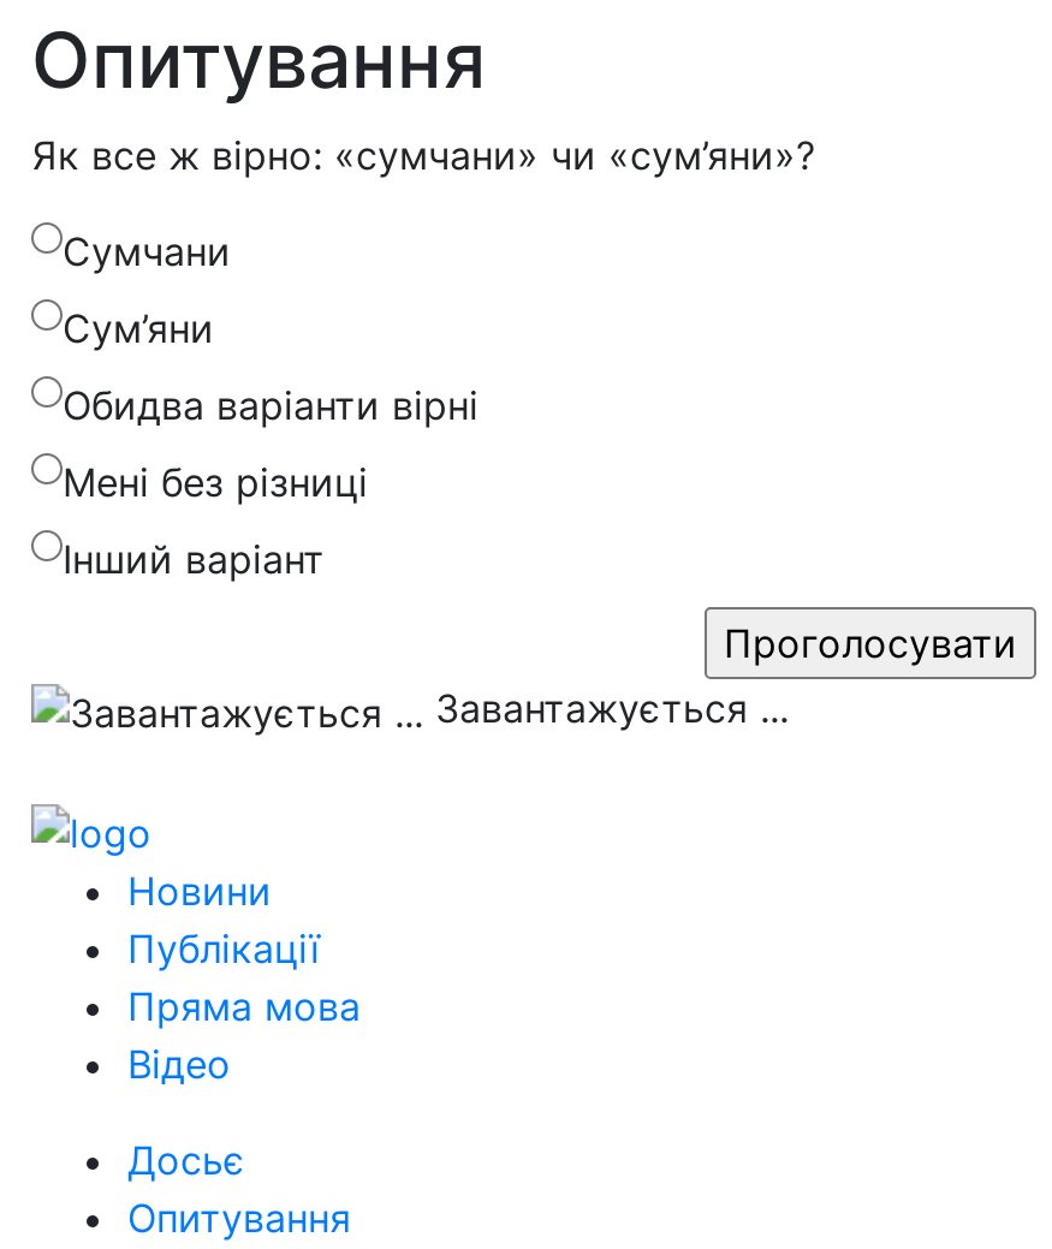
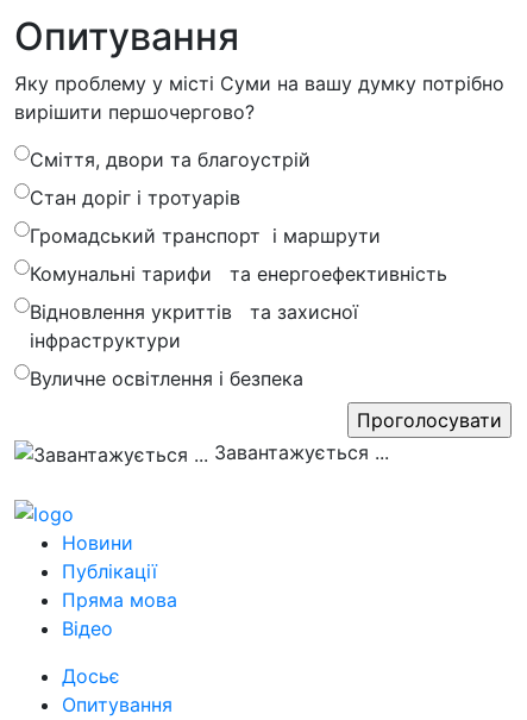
[31,132,815,584] Як все ж вірно: «сумчани» чи «сум’яни»? | Сумчани | Сум’яни | Обидва варіанти вірні | Мені без різниці | Інший варіант -> [14,72,504,391] Яку проблему у місті Суми на вашу думку потрібно | вирішити першочергово? | Сміття, двори та благоустрій | Стан доріг і тротуарів | Громадський транспорт і маршрути | Комунальні тарифи та енергоефективність | Відновлення укриттів та захисної | інфраструктури | Вуличне освітлення і безпека

